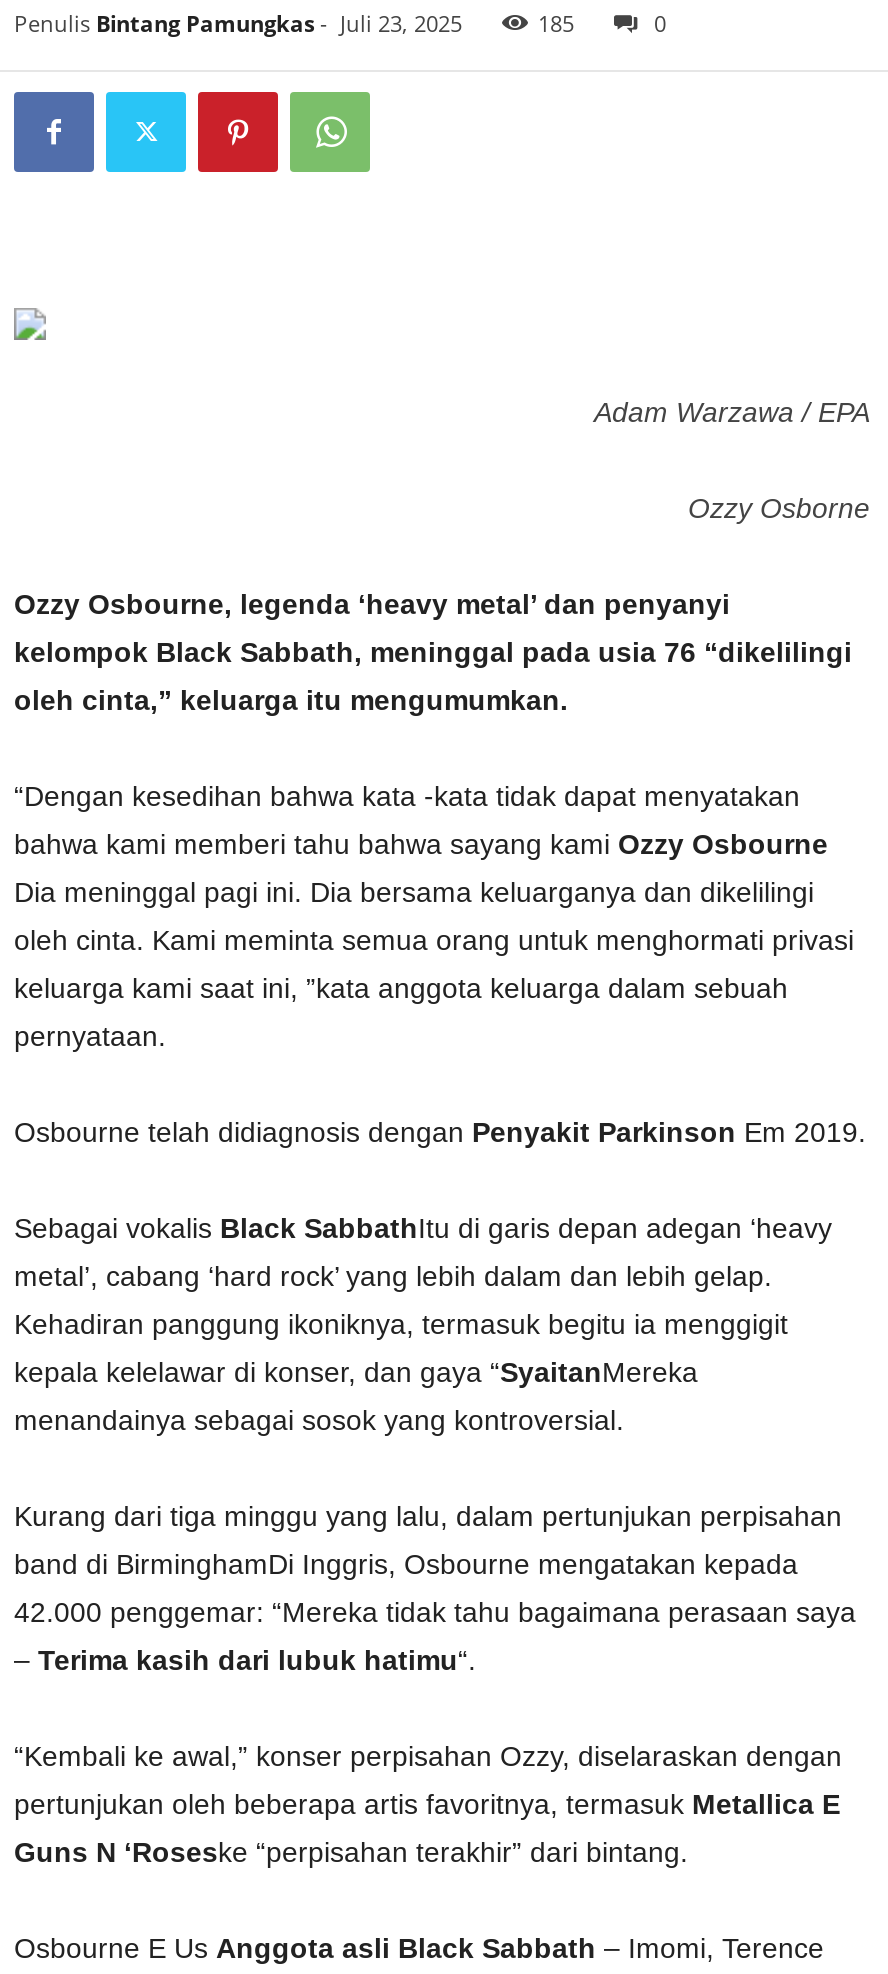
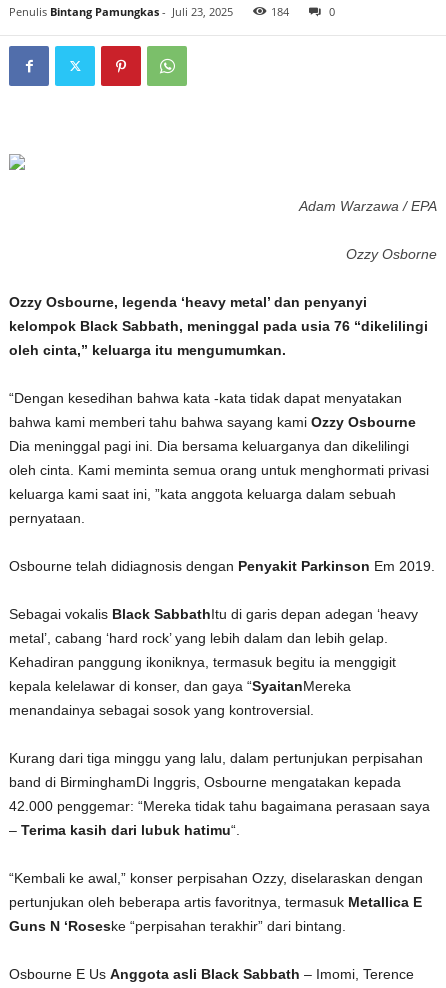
[538,8,574,38] 185 -> [271,4,289,19] 184

